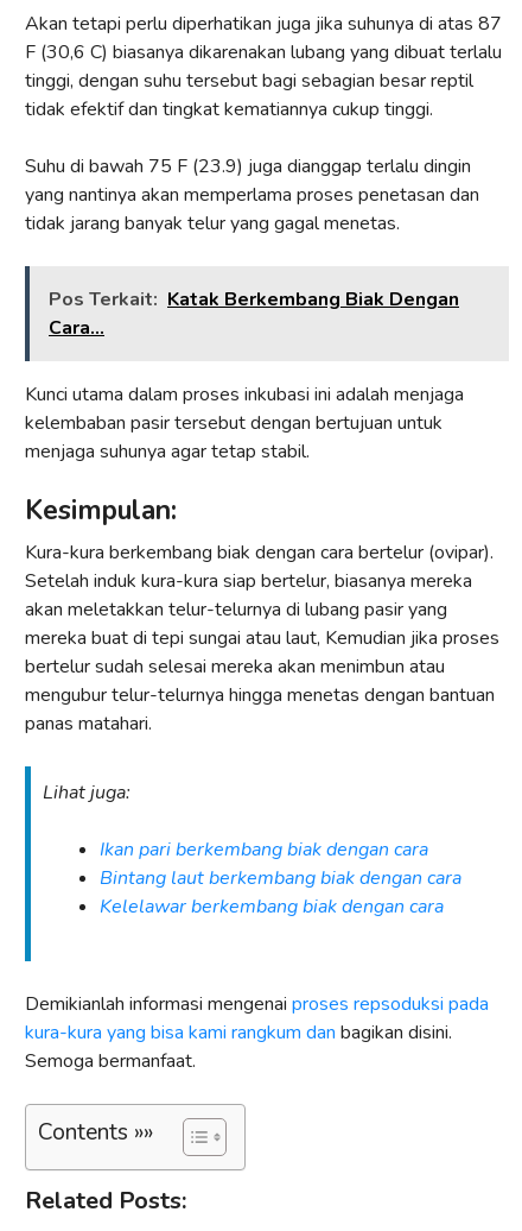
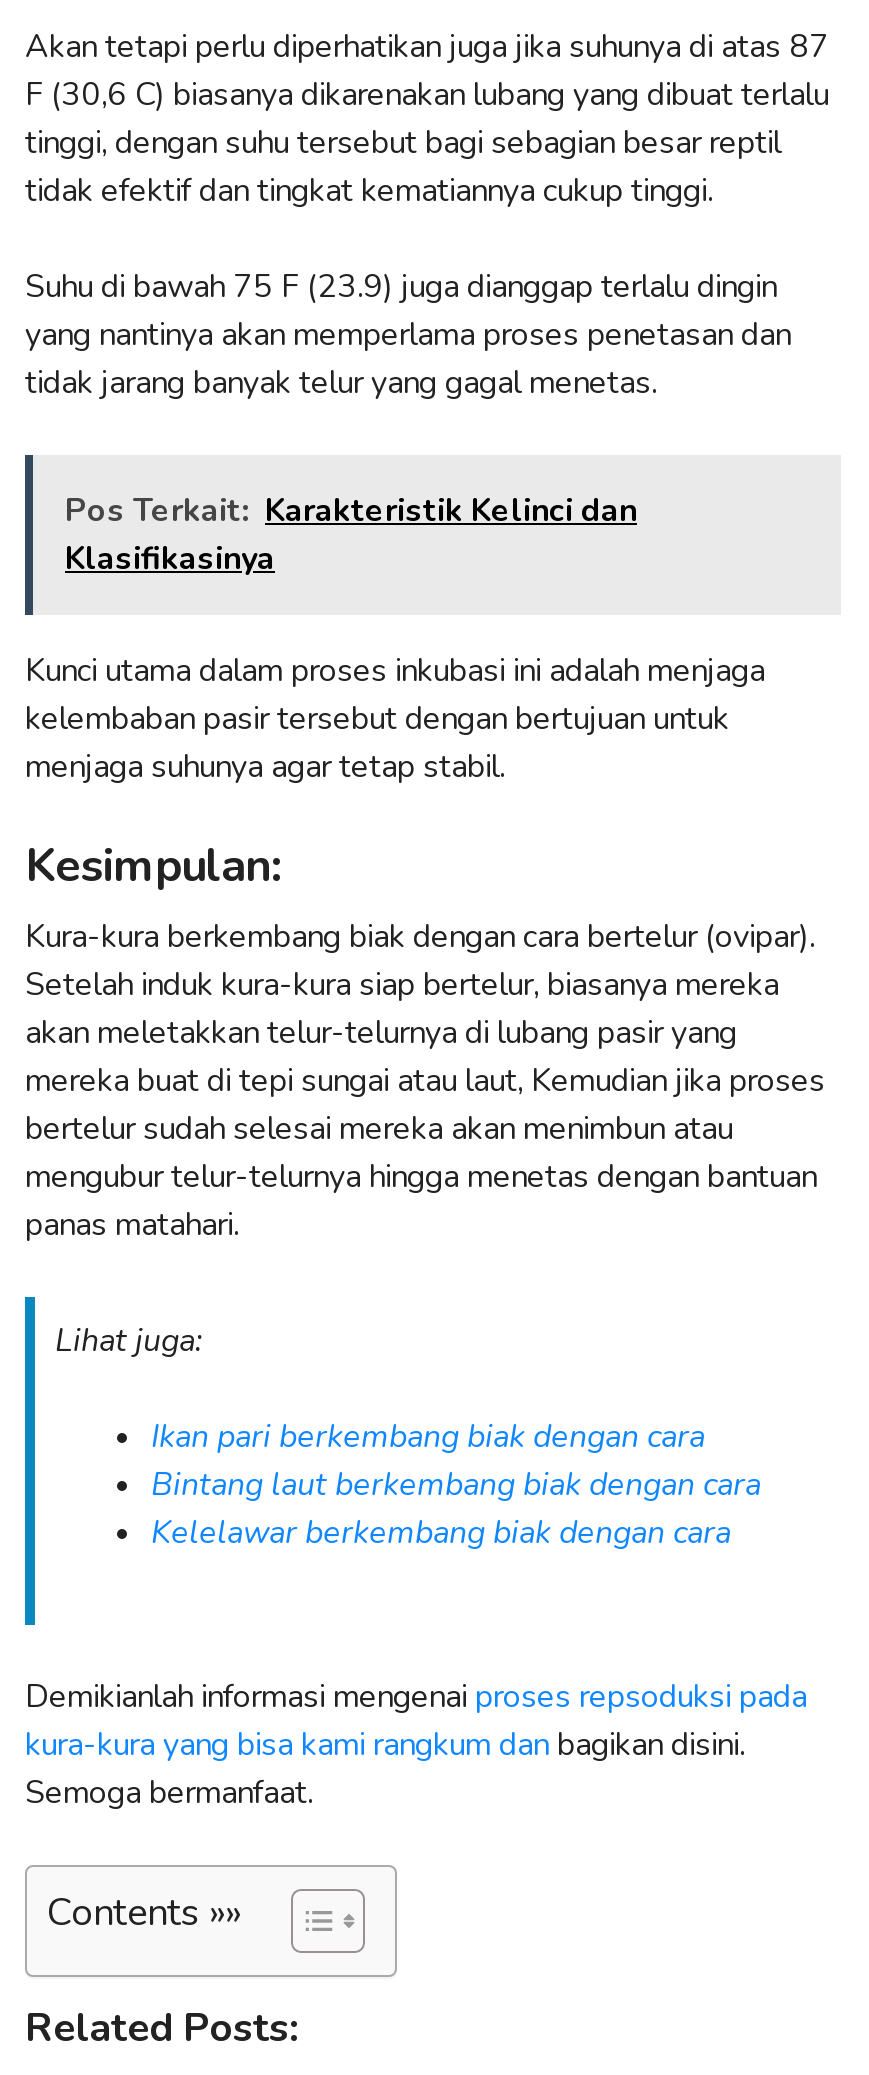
[49,287,459,341] Pos Terkait: Katak Berkembang Biak Dengan | Cara... -> [65,489,637,581] Pos Terkait: Karakteristik Kelinci dan | Klasifikasinya

